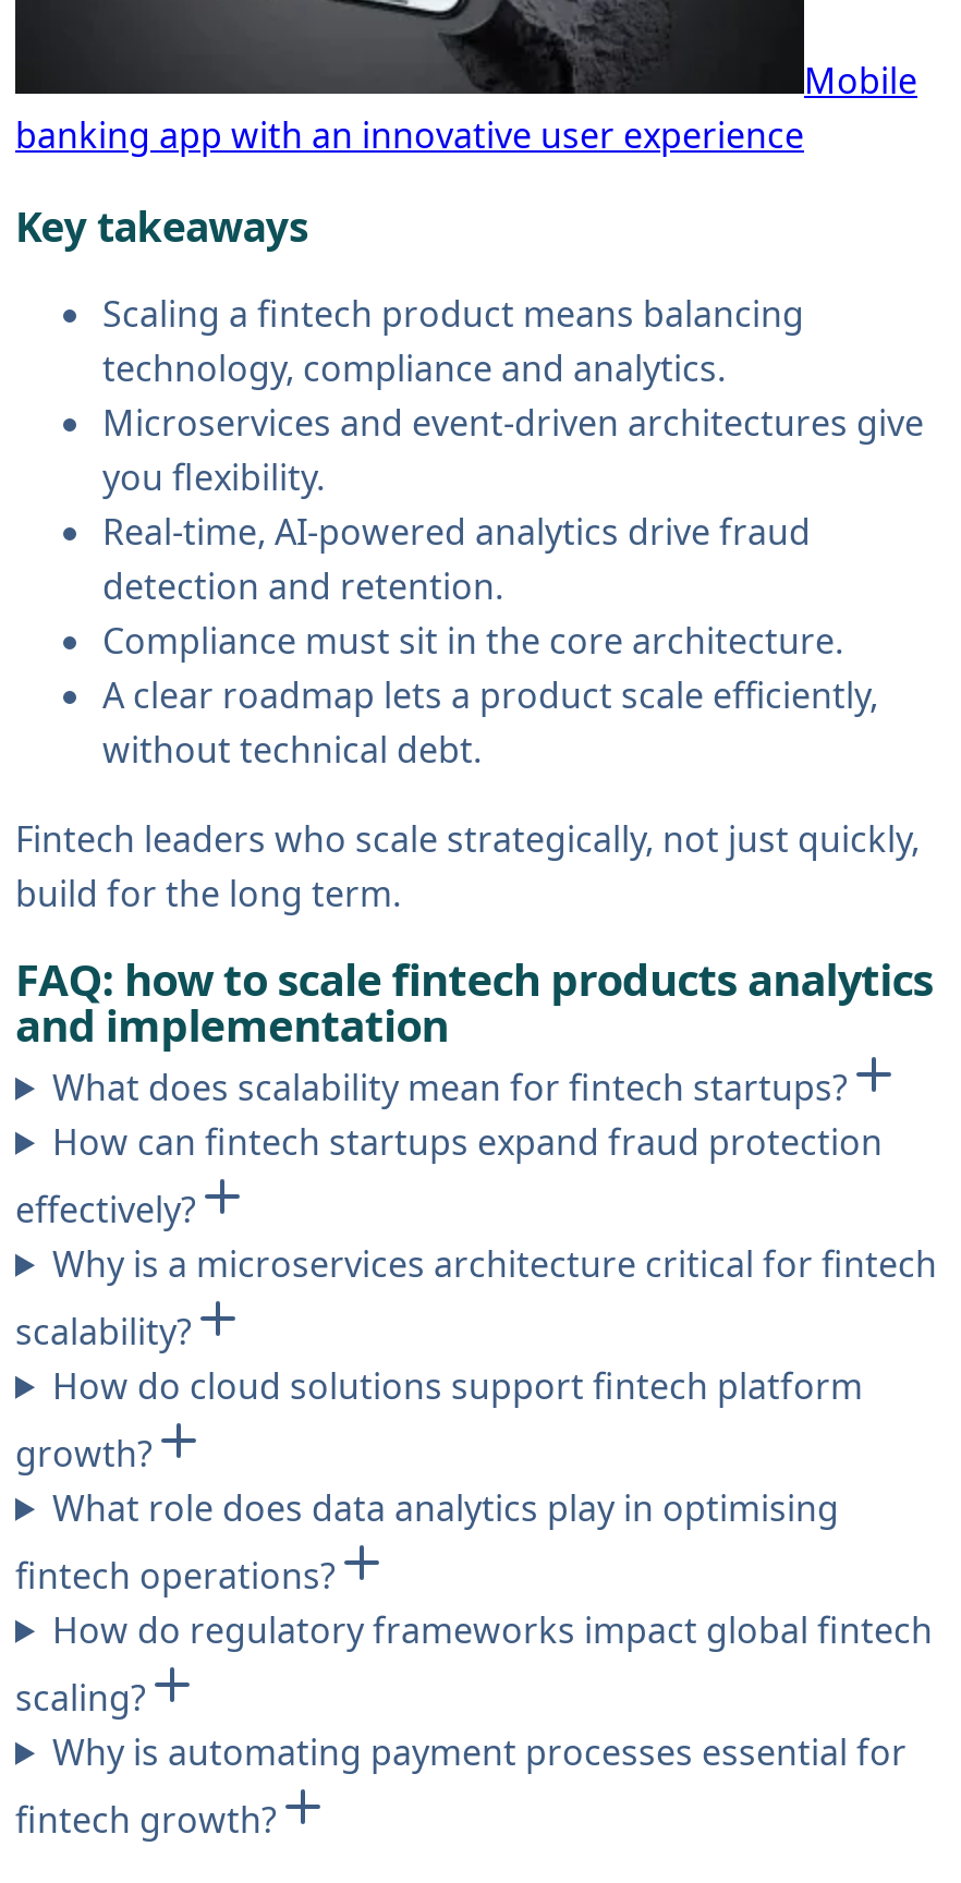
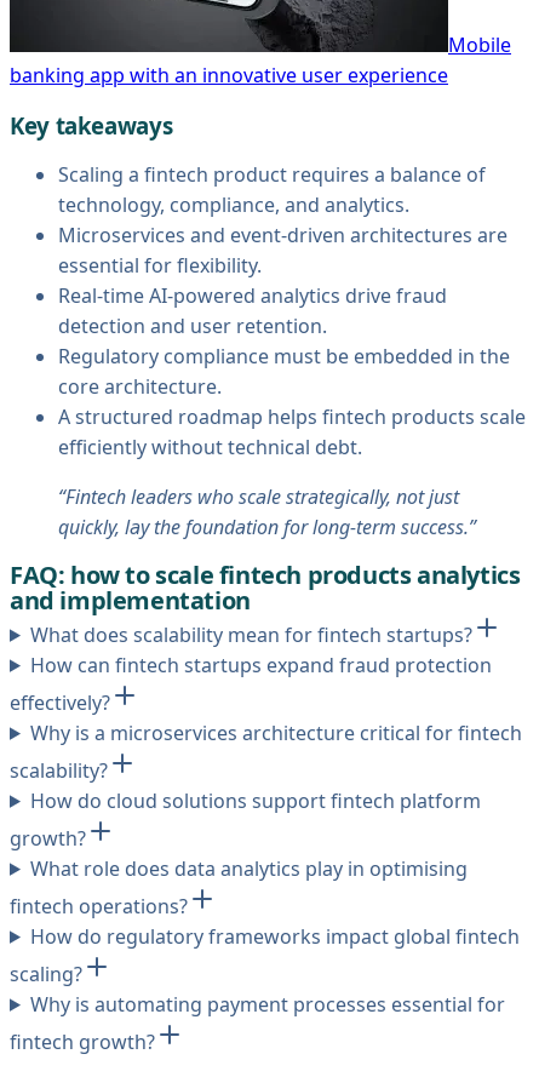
[102,290,924,773] Scaling a fintech product means balancing | technology, compliance and analytics. | Microservices and event-driven architectures give | you flexibility. | Real-time, AI-powered analytics drive fraud | detection and retention. | Compliance must sit in the core architecture. | A clear roadmap lets a product scale efficiently, | without technical debt. -> [58,161,526,460] Scaling a fintech product requires a balance of | technology, compliance, and analytics. | Microservices and event-driven architectures are | essential for flexibility. | Real-time AI-powered analytics drive fraud | detection and user retention. | Regulatory compliance must be embedded in the | core architecture. | A structured roadmap helps fintech products scale | efficiently without technical debt.
[15,815,920,917] Fintech leaders who scale strategically, not just quickly, | build for the long term. -> [58,483,476,540] “Fintech leaders who scale strategically, not just | quickly, lay the foundation for long-term success.”

